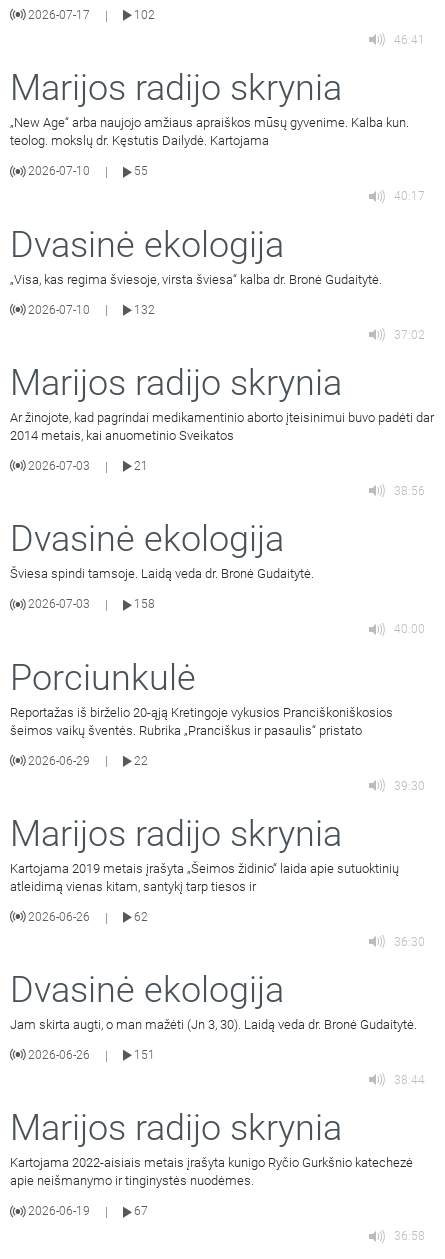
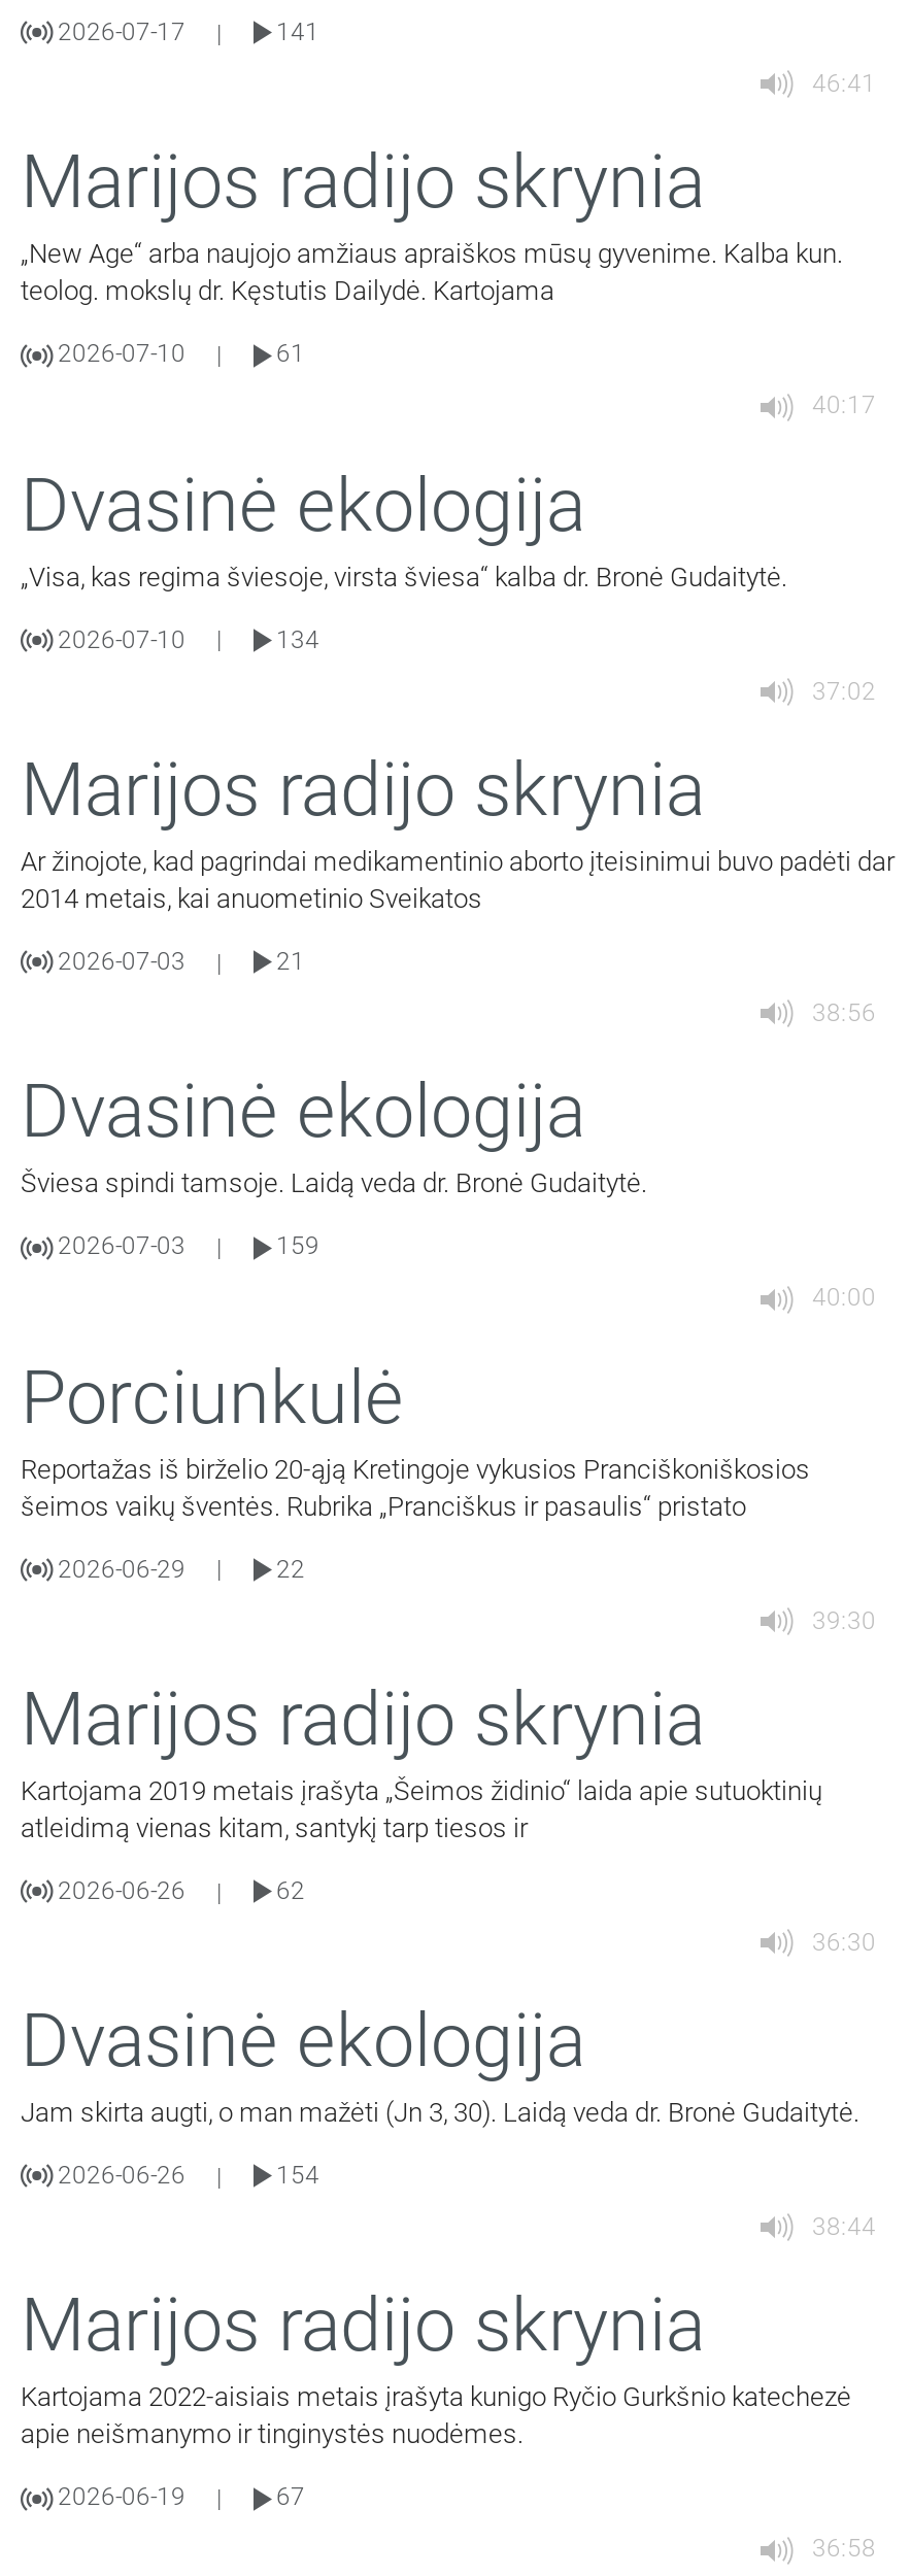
[134,8,155,22] 102 -> [276,18,319,47] 141
[134,164,148,178] 55 -> [276,340,305,369] 61
[134,303,155,317] 132 -> [276,625,319,654] 134
[134,597,155,611] 158 -> [276,1232,319,1261] 159
[134,1048,155,1062] 151 -> [276,2161,319,2190] 154

